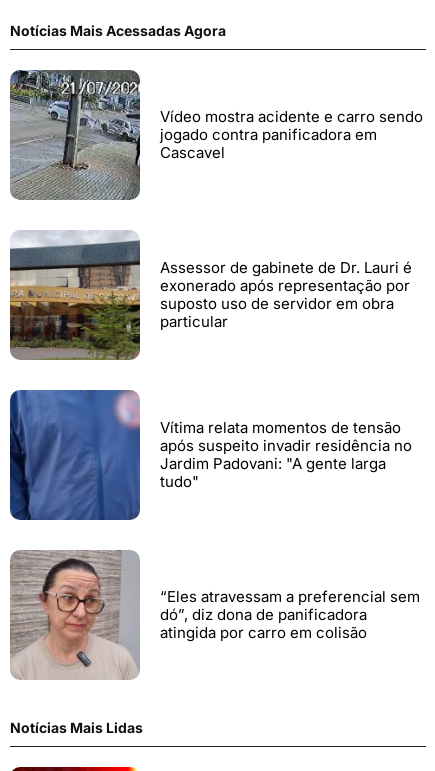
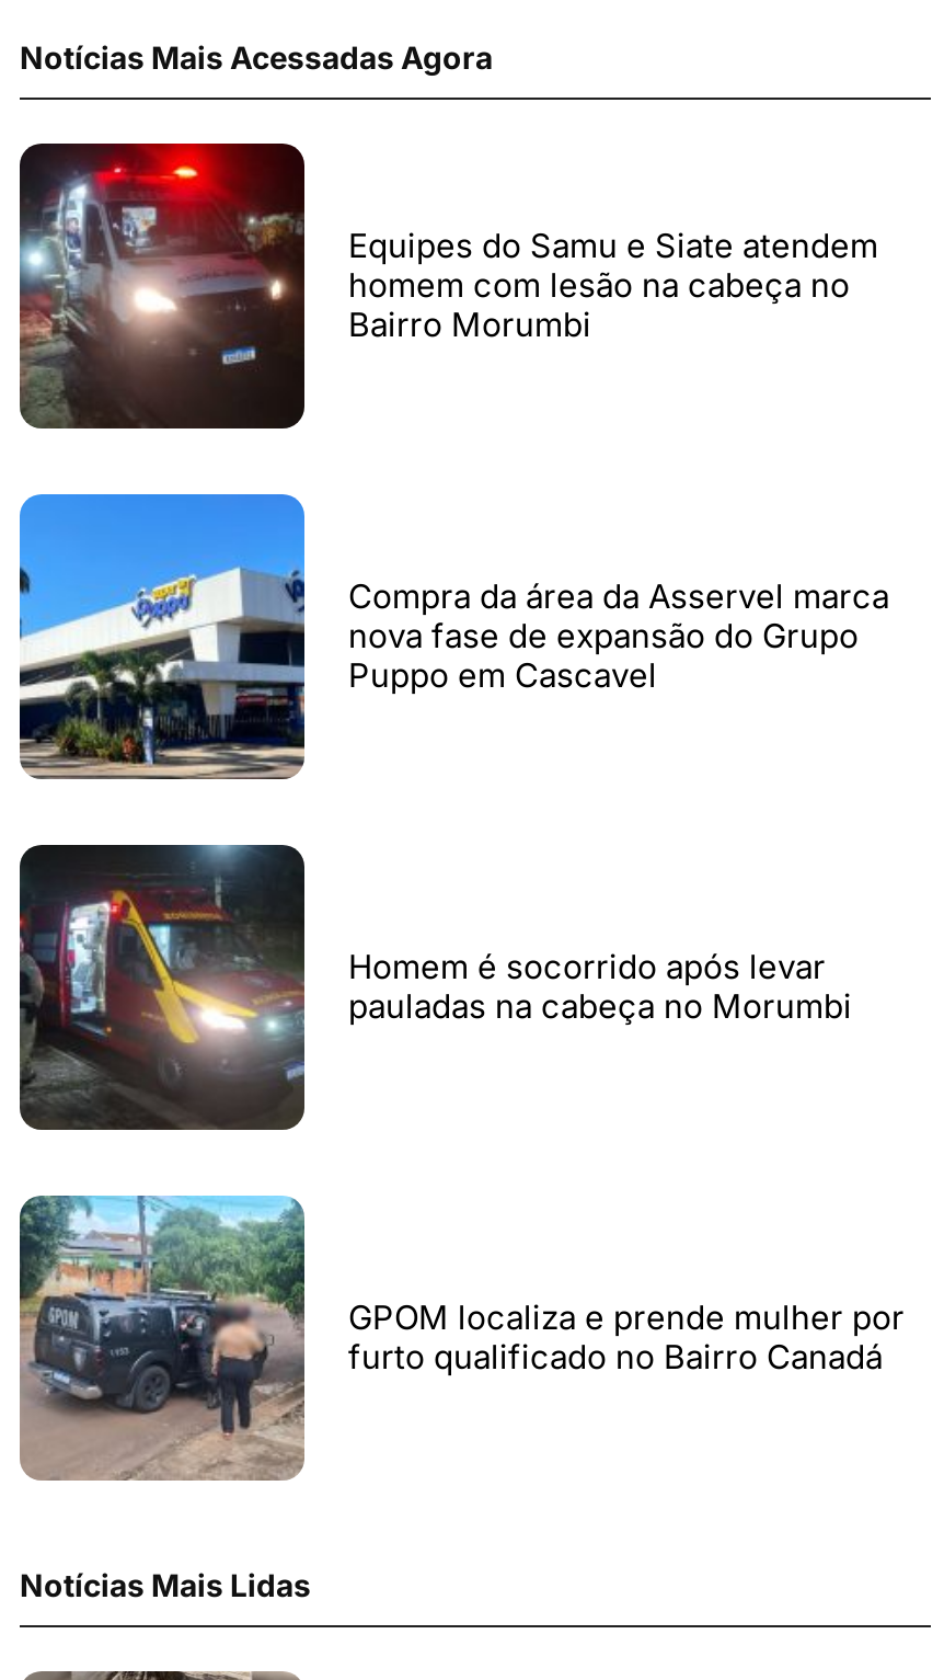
[9,69,423,201] [image] | Vídeo mostra acidente e carro sendo | jogado contra panificadora em | Cascavel -> [18,141,878,428] [image] | Equipes do Samu e Siate atendem | homem com lesão na cabeça no | Bairro Morumbi
[9,230,412,360] [image] | Assessor de gabinete de Dr. Lauri é | exonerado após representação por | suposto uso de servidor em obra | particular -> [18,492,889,779] [image] | Compra da área da Asservel marca | nova fase de expansão do Grupo | Puppo em Cascavel
[9,389,412,521] [image] | Vítima relata momentos de tensão | após suspeito invadir residência no | Jardim Padovani: "A gente larga | tudo" -> [18,843,852,1132] [image] | Homem é socorrido após levar | pauladas na cabeça no Morumbi
[10,549,420,678] [image] | “Eles atravessam a preferencial sem | dó”, diz dona de panificadora | atingida por carro em colisão -> [20,1193,905,1478] [image] | GPOM localiza e prende mulher por | furto qualificado no Bairro Canadá

